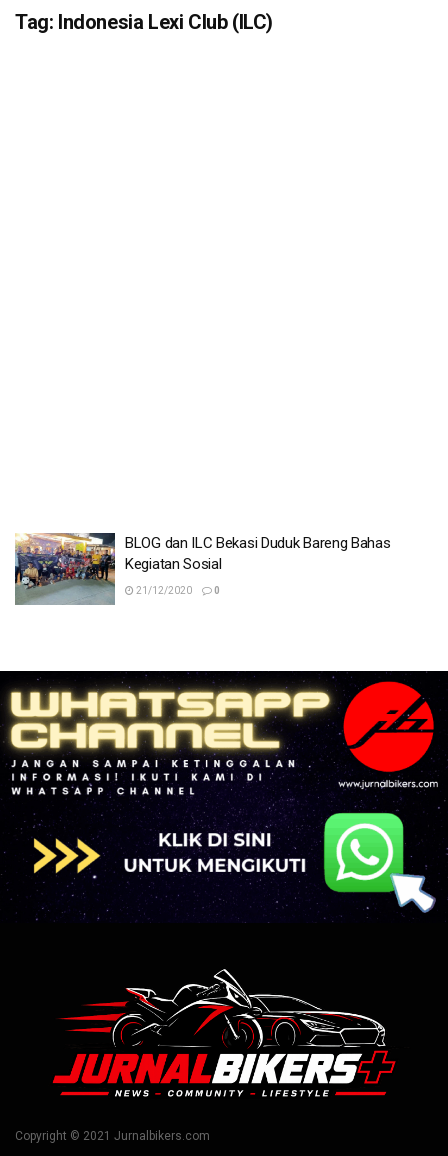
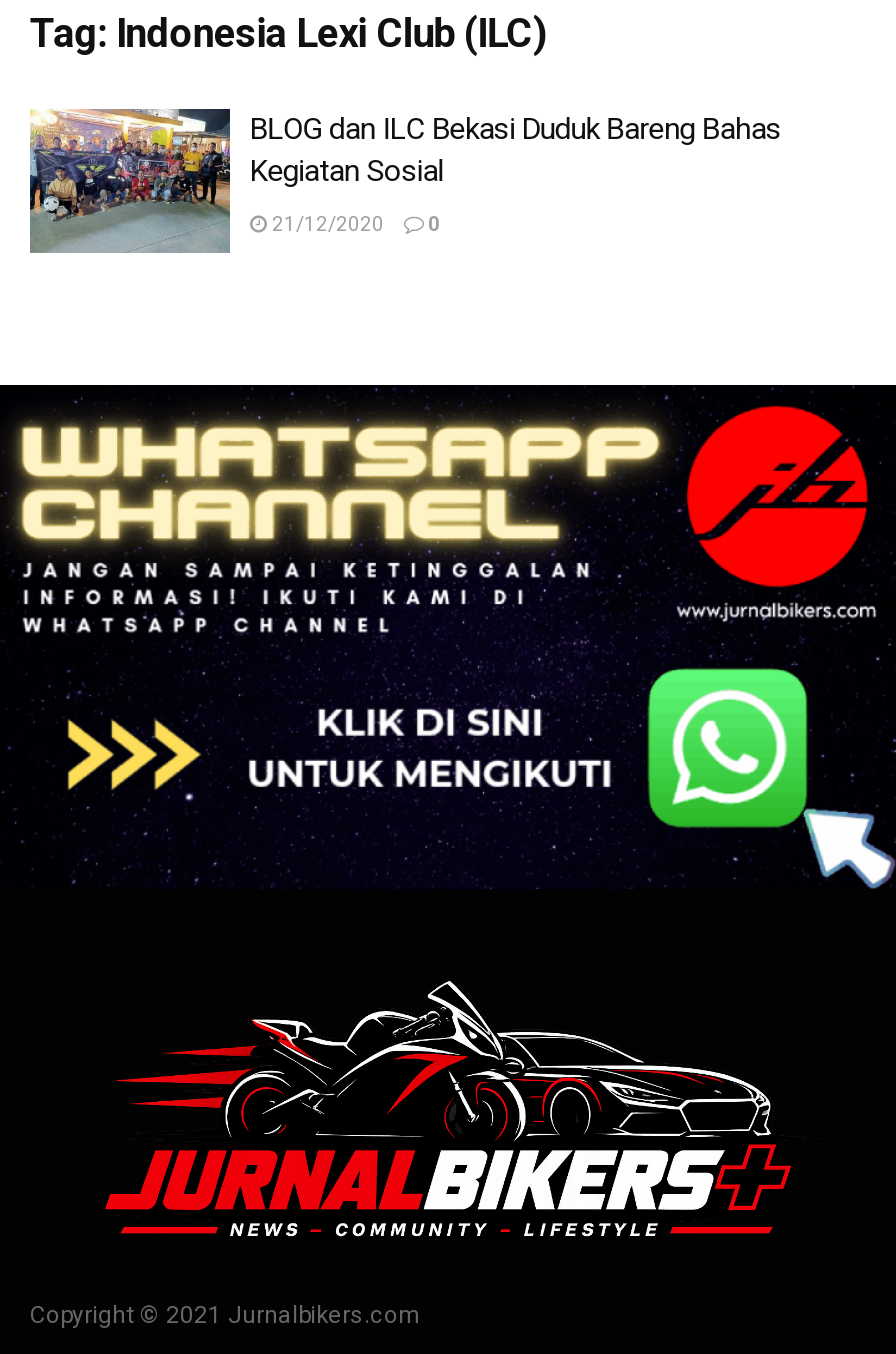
[389,873,445,922] [image] -> [782,791,890,891] [image]

